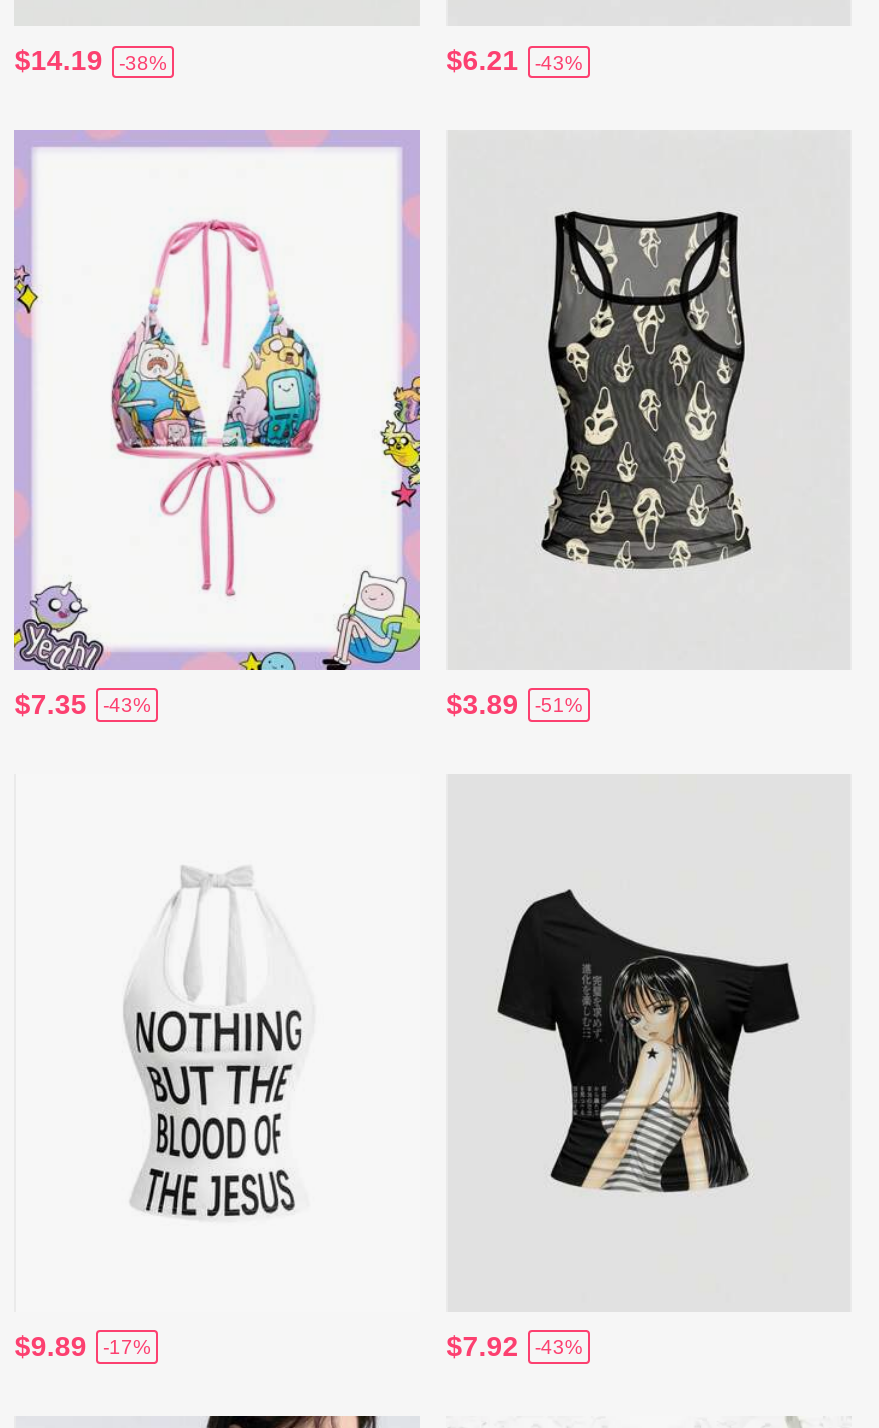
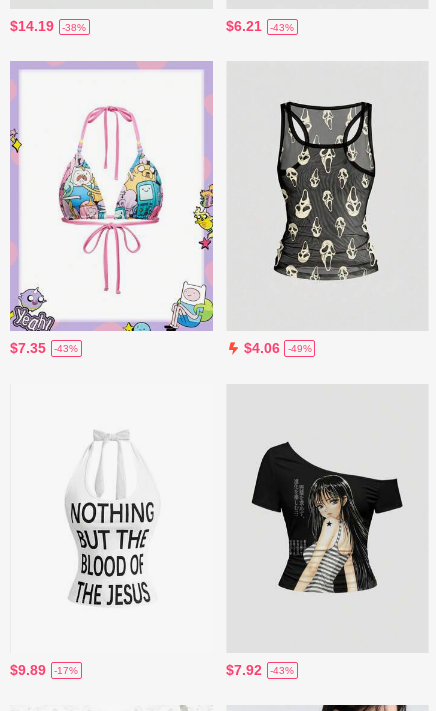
[446,688,518,720] $3.89 -> [244,340,280,356] $4.06
[535,694,583,716] -51% -> [288,343,312,354] -49%

